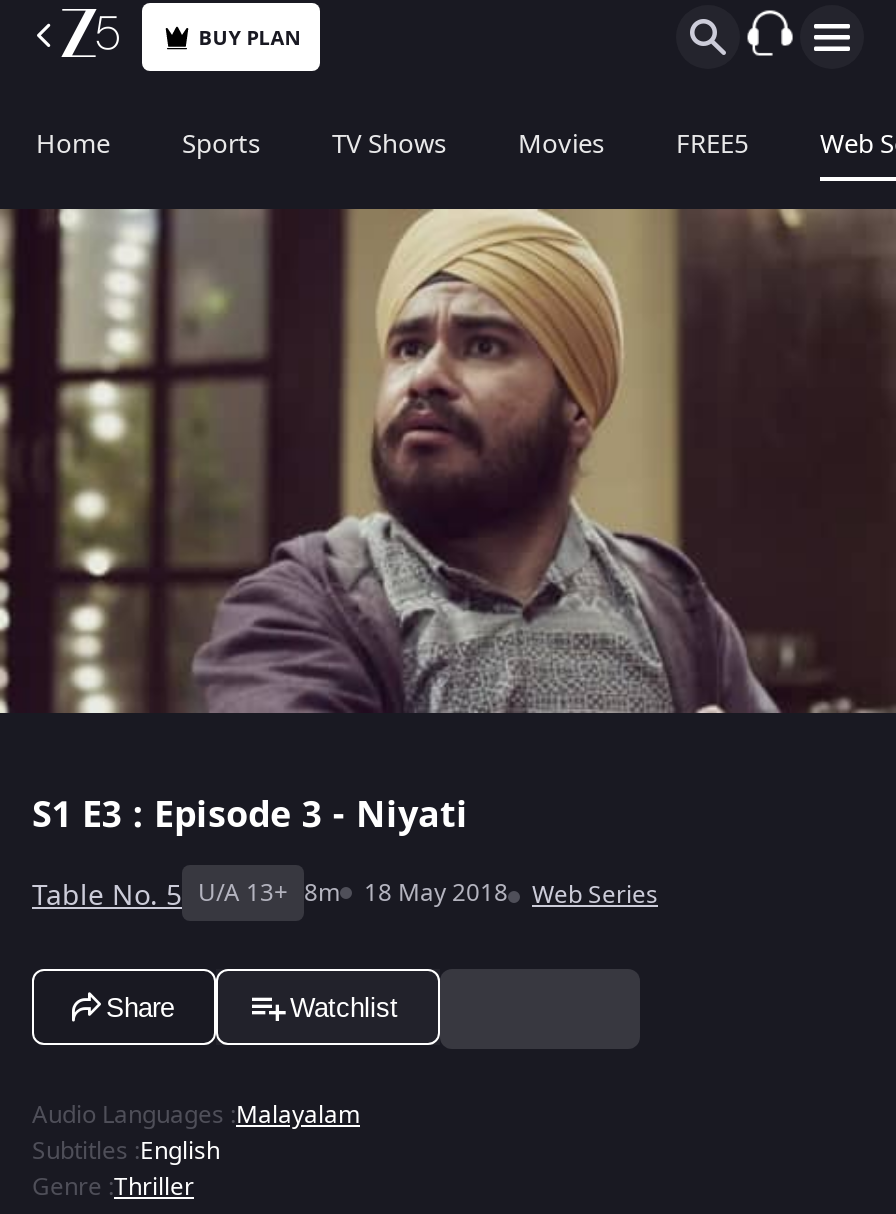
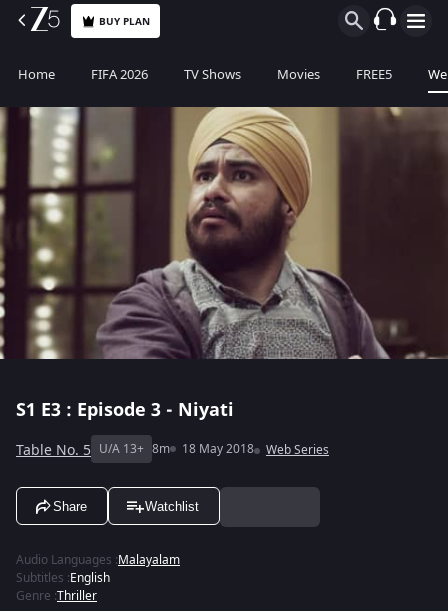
[182,125,260,163] Sports -> [91,65,148,84] FIFA 2026

